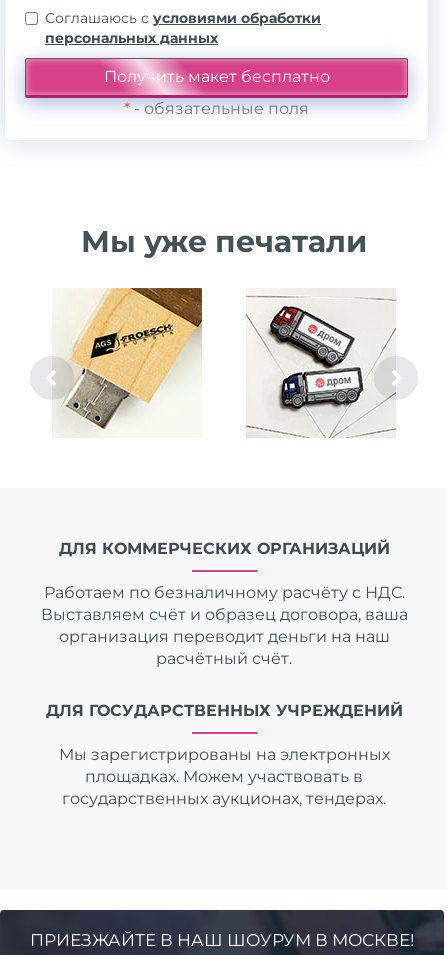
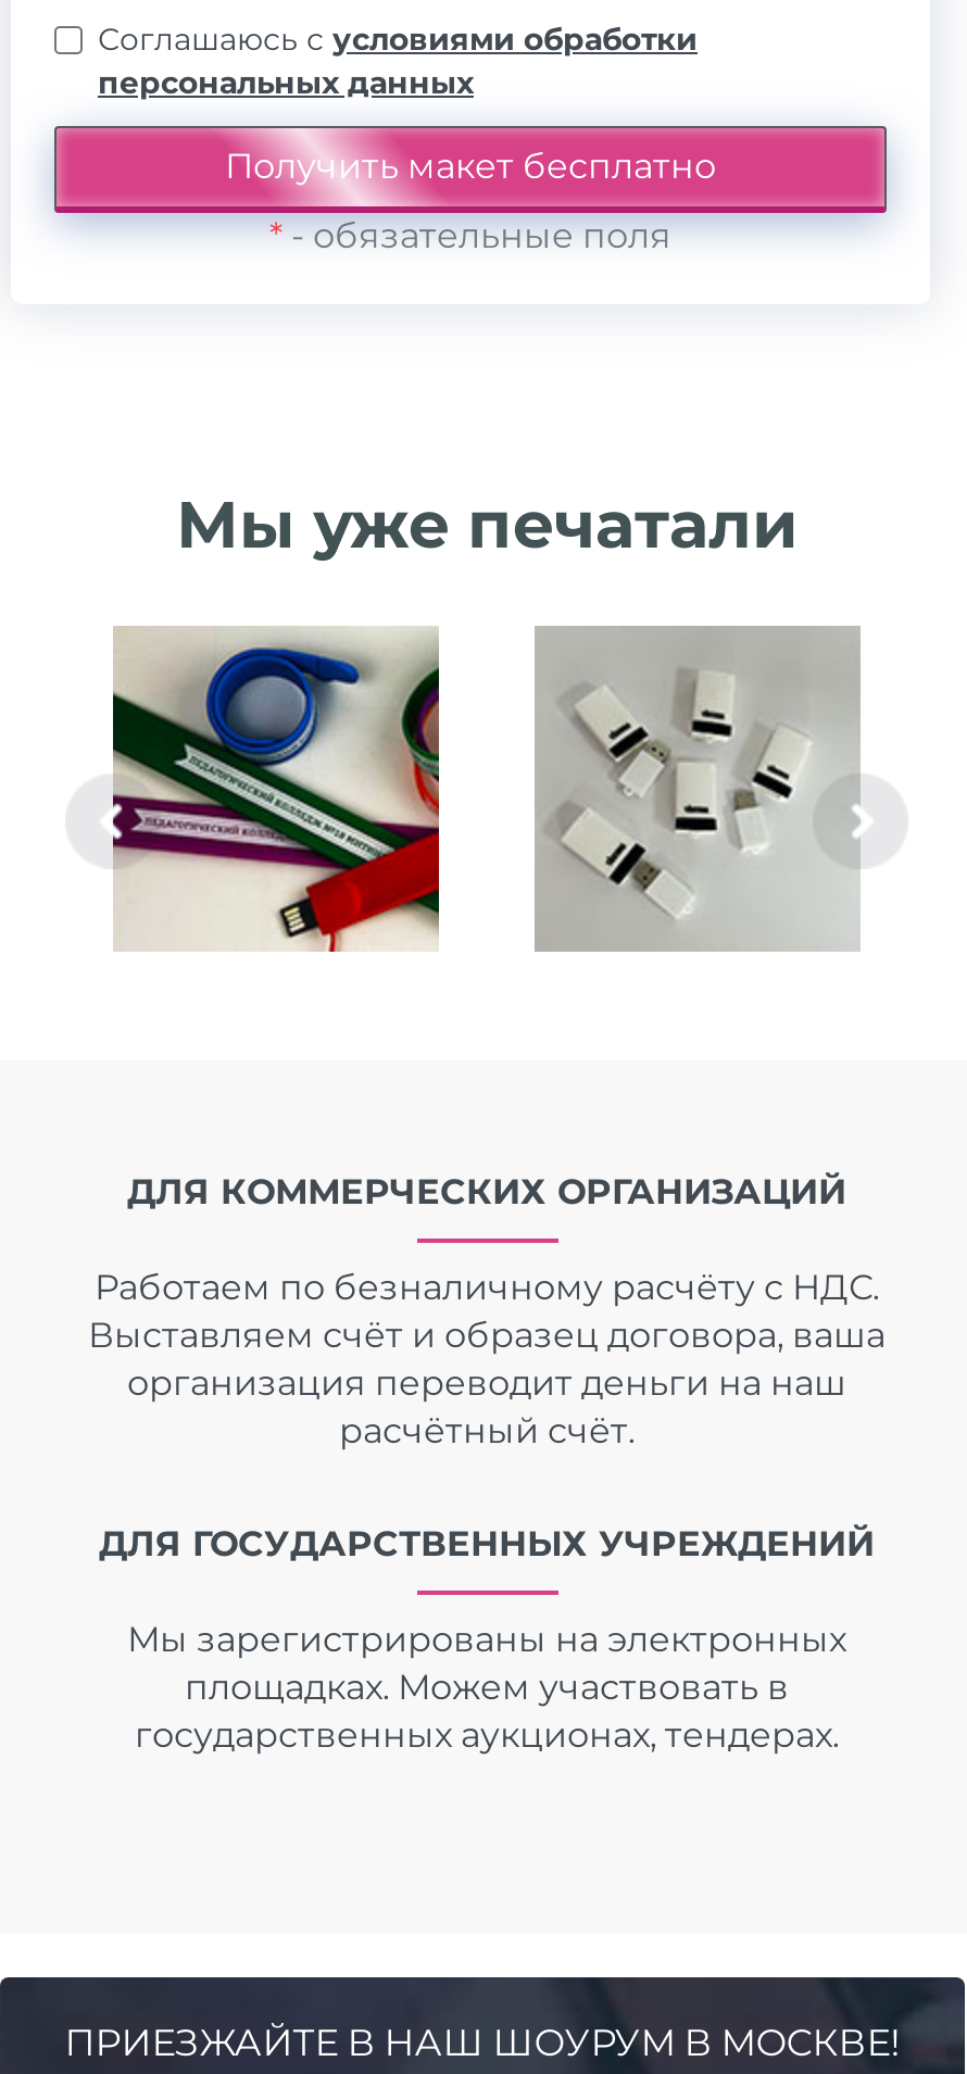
[52,287,203,438] [image] -> [111,626,441,954] [image]
[247,289,395,437] [image] -> [535,626,861,952] [image]

